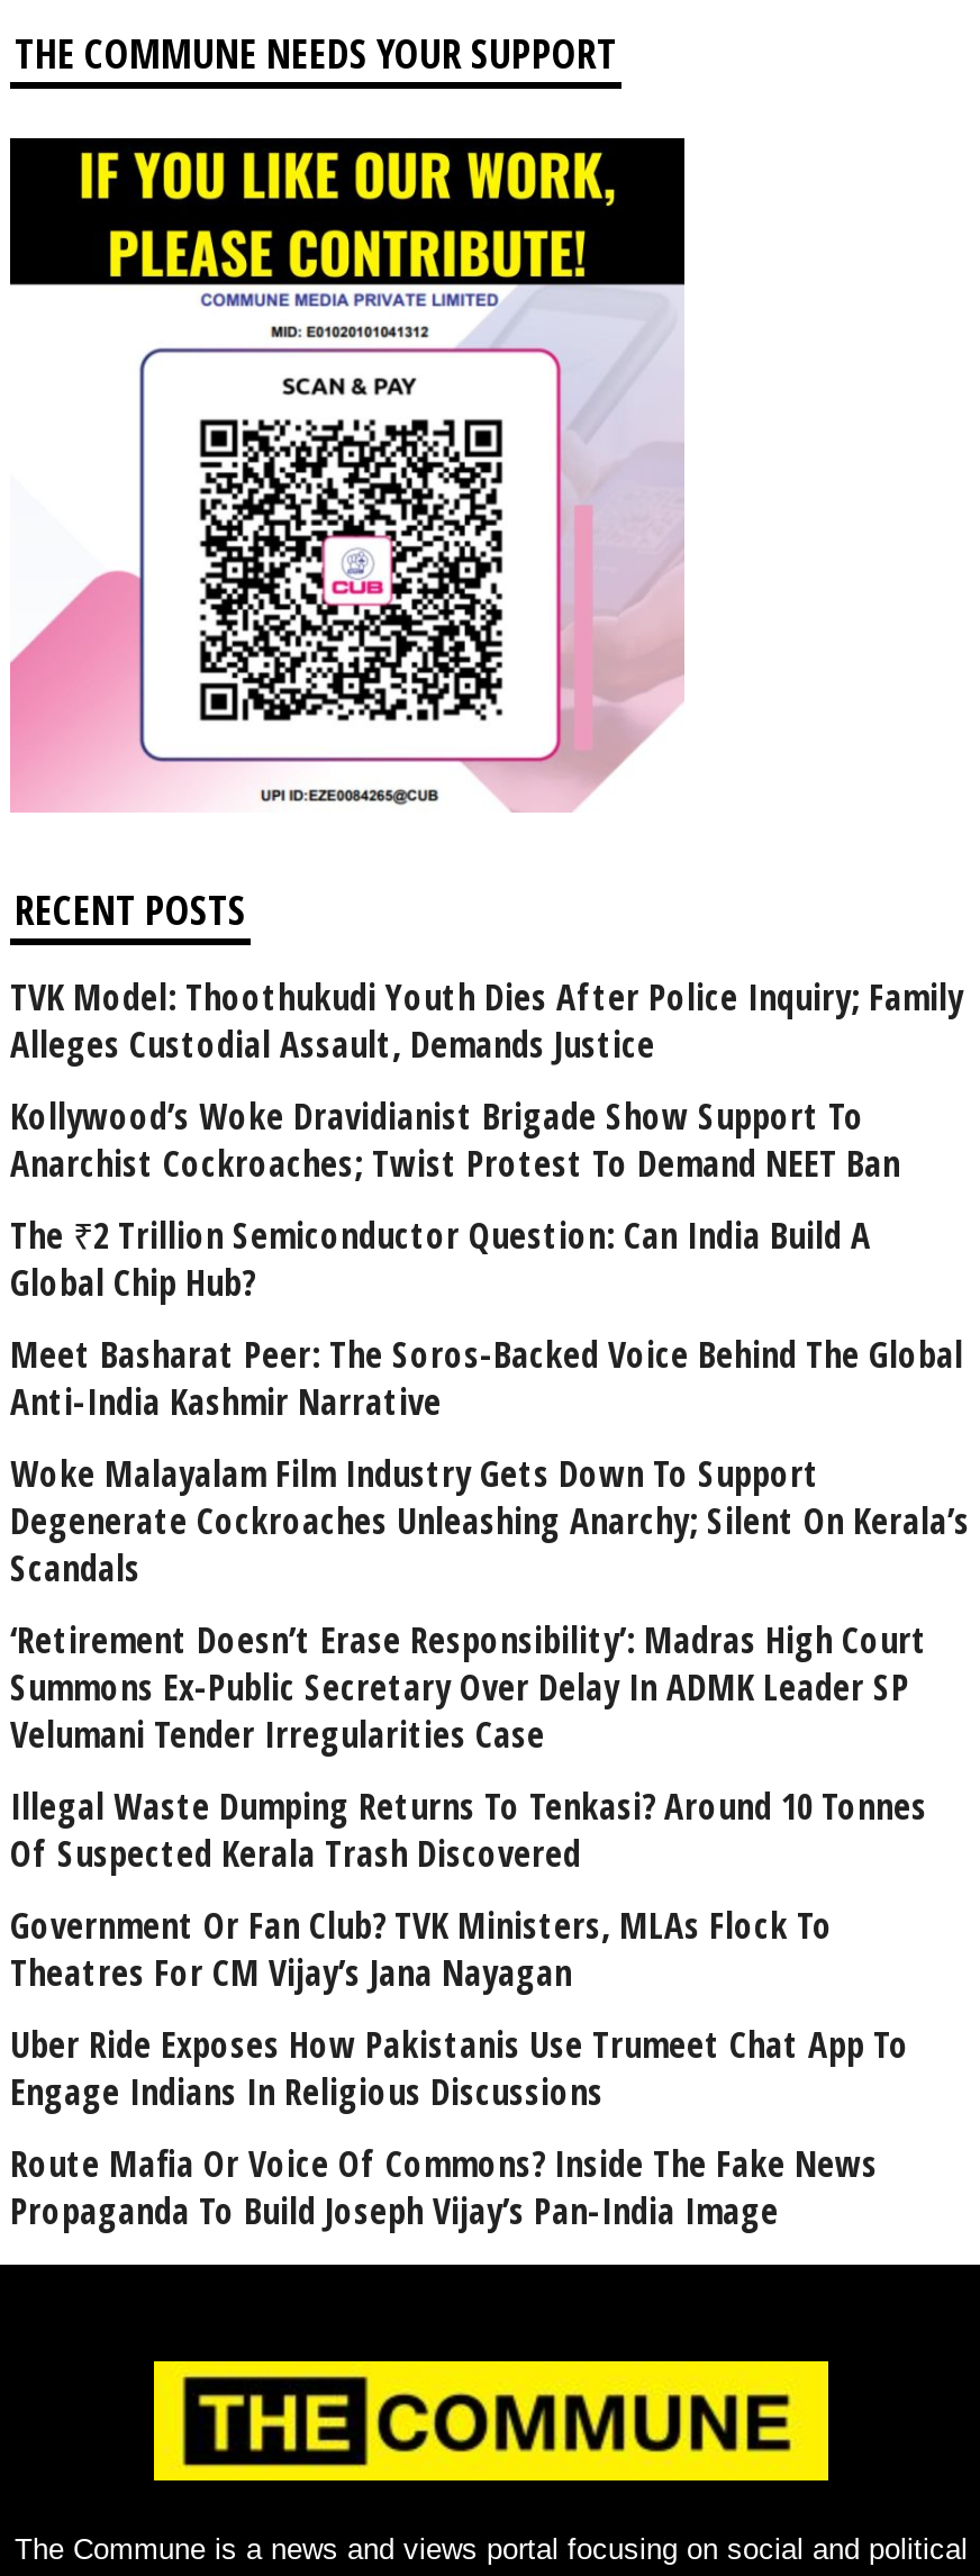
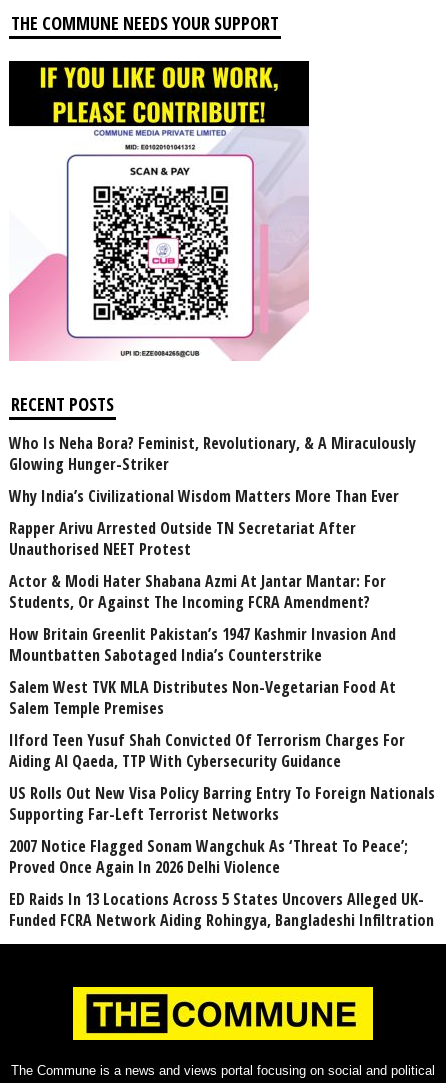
[10,973,963,1070] TVK Model: Thoothukudi Youth Dies After Police Inquiry; Family | Alleges Custodial Assault, Demands Justice -> [9,432,416,475] Who Is Neha Bora? Feminist, Revolutionary, & A Miraculously | Glowing Hunger-Striker
[10,1092,900,1189] Kollywood’s Woke Dravidianist Brigade Show Support To | Anarchist Cockroaches; Twist Protest To Demand NEET Ban -> [9,485,399,507] Why India’s Civilizational Wisdom Matters More Than Ever
[10,1211,871,1308] The ₹2 Trillion Semiconductor Question: Can India Build A | Global Chip Hub? -> [9,517,356,560] Rapper Arivu Arrested Outside TN Secretariat After | Unauthorised NEET Protest
[10,1330,963,1427] Meet Basharat Peer: The Soros-Backed Voice Behind The Global | Anti-India Kashmir Narrative -> [9,570,386,613] Actor & Modi Hater Shabana Azmi At Jantar Mantar: For | Students, Or Against The Incoming FCRA Amendment?
[10,1450,970,1593] Woke Malayalam Film Industry Gets Down To Support | Degenerate Cockroaches Unleashing Anarchy; Silent On Kerala’s | Scandals -> [9,623,396,666] How Britain Greenlit Pakistan’s 1947 Kashmir Invasion And | Mountbatten Sabotaged India’s Counterstrike
[10,1616,927,1760] ‘Retirement Doesn’t Erase Responsibility’: Madras High Court | Summons Ex-Public Secretary Over Delay In ADMK Leader SP | Velumani Tender Irregularities Case -> [9,676,396,719] Salem West TVK MLA Distributes Non-Vegetarian Food At | Salem Temple Premises
[10,1782,927,1879] Illegal Waste Dumping Returns To Tenkasi? Around 10 Tonnes | Of Suspected Kerala Trash Discovered -> [9,729,405,772] Ilford Teen Yusuf Shah Convicted Of Terrorism Charges For | Aiding Al Qaeda, TTP With Cybersecurity Guidance
[10,1901,833,1998] Government Or Fan Club? TVK Ministers, MLAs Flock To | Theatres For CM Vijay’s Jana Nayagan -> [9,782,435,825] US Rolls Out New Visa Policy Barring Entry To Foreign Nationals | Supporting Far-Left Terrorist Networks
[10,2021,909,2117] Uber Ride Exposes How Pakistanis Use Trumeet Chat App To | Engage Indians In Religious Discussions -> [9,835,408,878] 2007 Notice Flagged Sonam Wangchuk As ‘Threat To Peace’; | Proved Once Again In 2026 Delhi Violence
[10,2140,878,2236] Route Mafia Or Voice Of Commons? Inside The Fake News | Propaganda To Build Joseph Vijay’s Pan-India Image -> [9,888,434,931] ED Raids In 13 Locations Across 5 States Uncovers Alleged UK- | Funded FCRA Network Aiding Rohingya, Bangladeshi Infiltration

